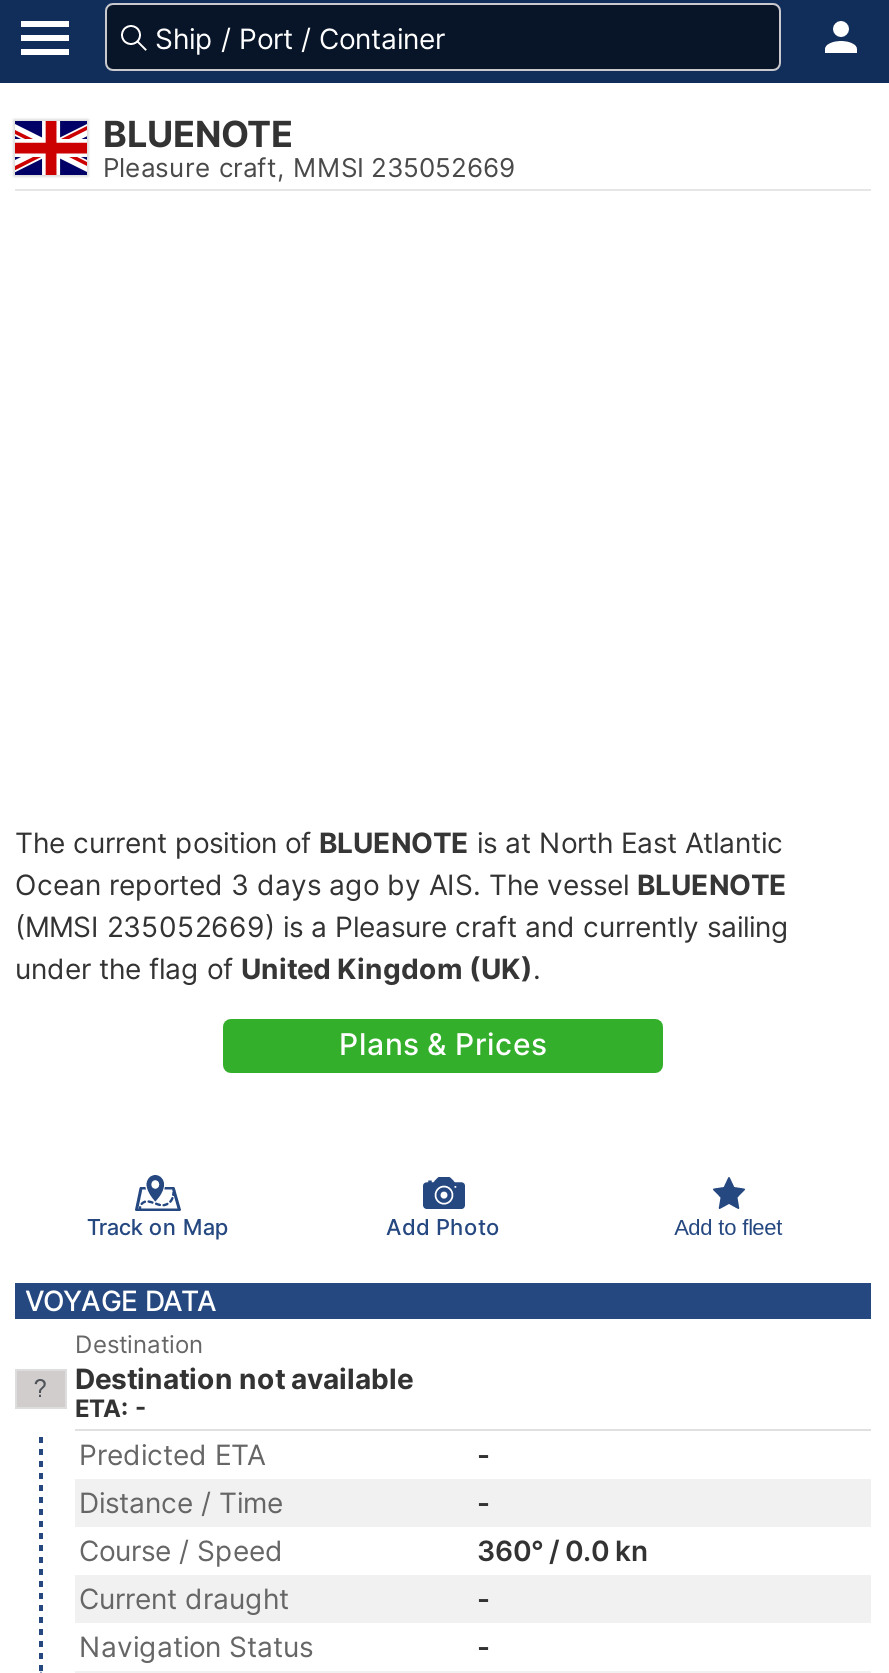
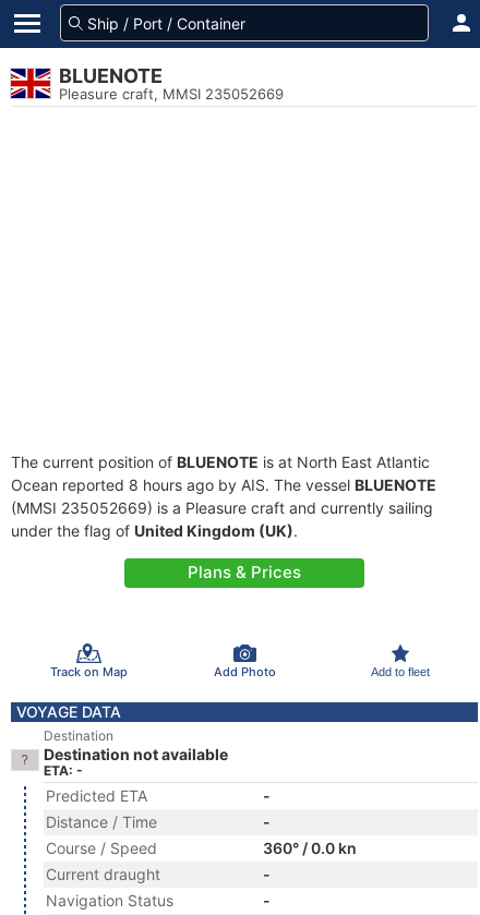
[15,867,787,901] Ocean reported 3 days ago by AIS. The vessel BLUENOTE -> [11,475,436,494] Ocean reported 8 hours ago by AIS. The vessel BLUENOTE

